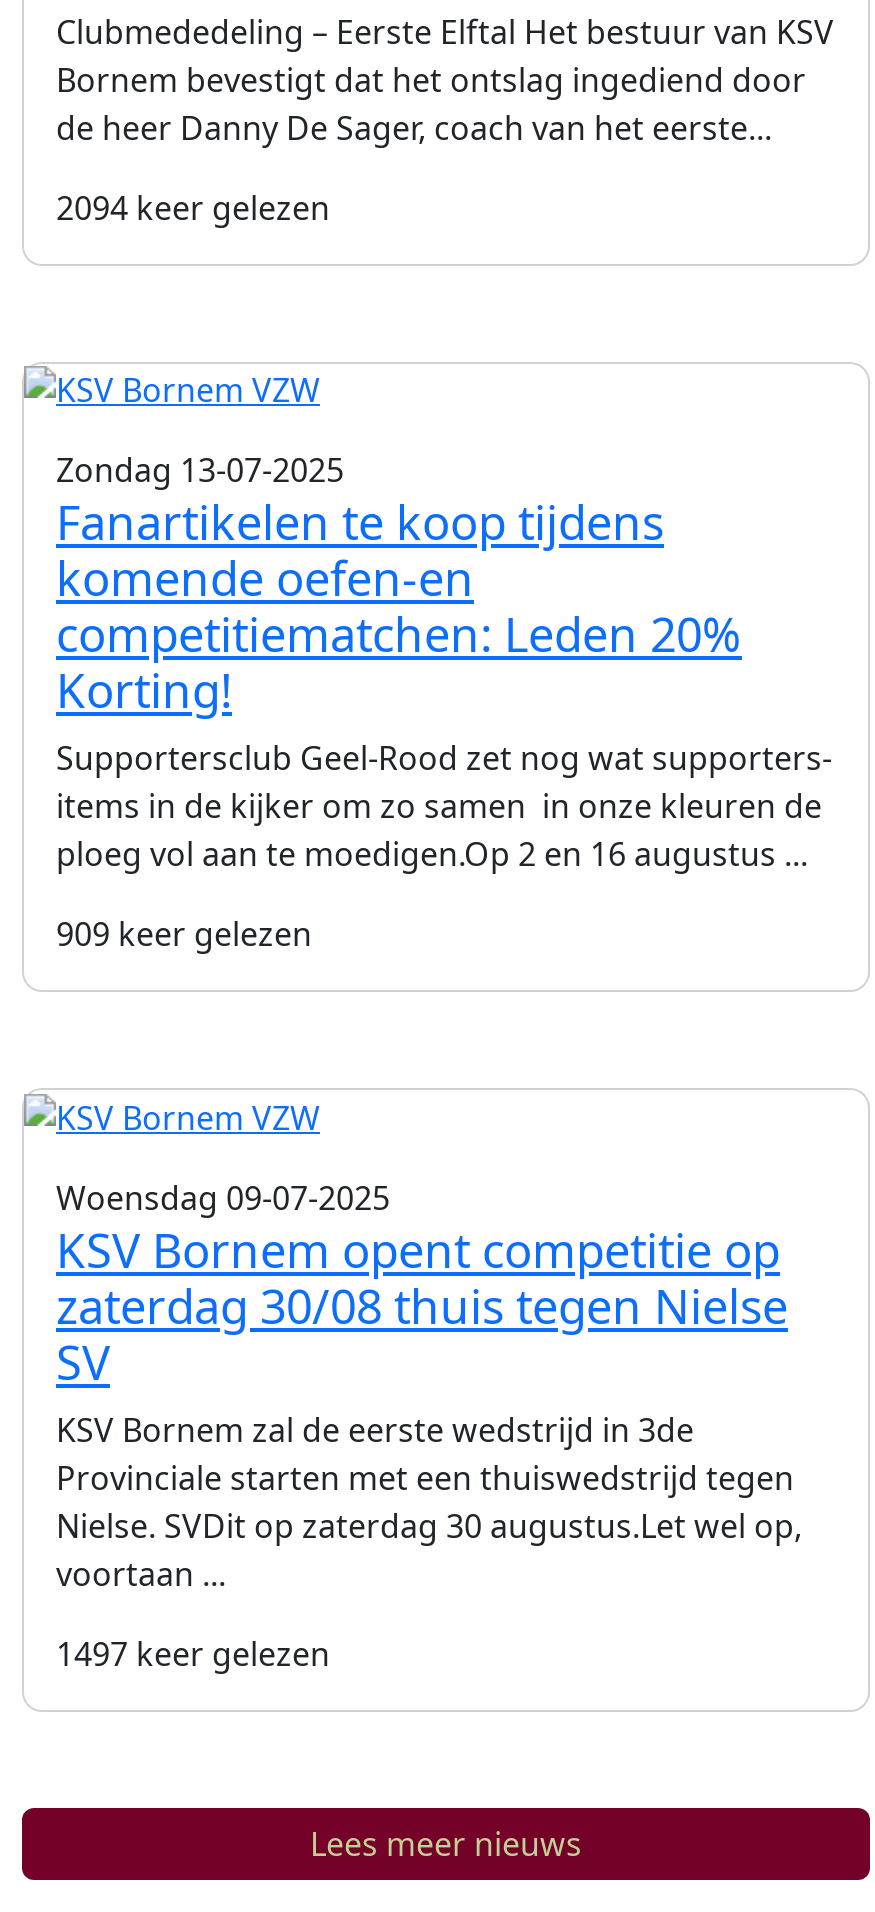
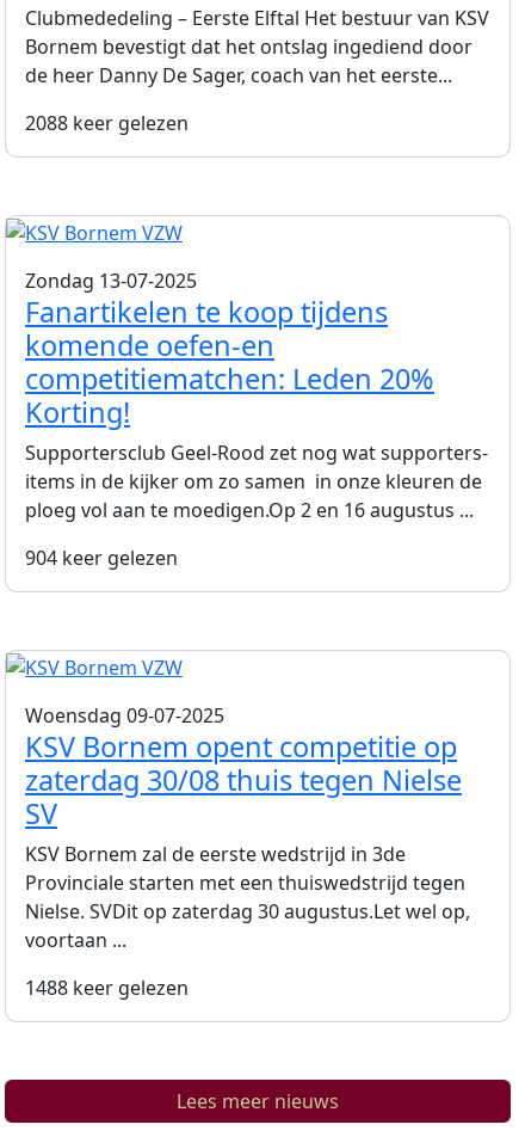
[56,185,330,229] 2094 keer gelezen -> [25,110,189,137] 2088 keer gelezen
[56,912,312,956] 909 keer gelezen -> [25,545,178,571] 904 keer gelezen
[56,1632,330,1676] 1497 keer gelezen -> [25,974,189,1001] 1488 keer gelezen

